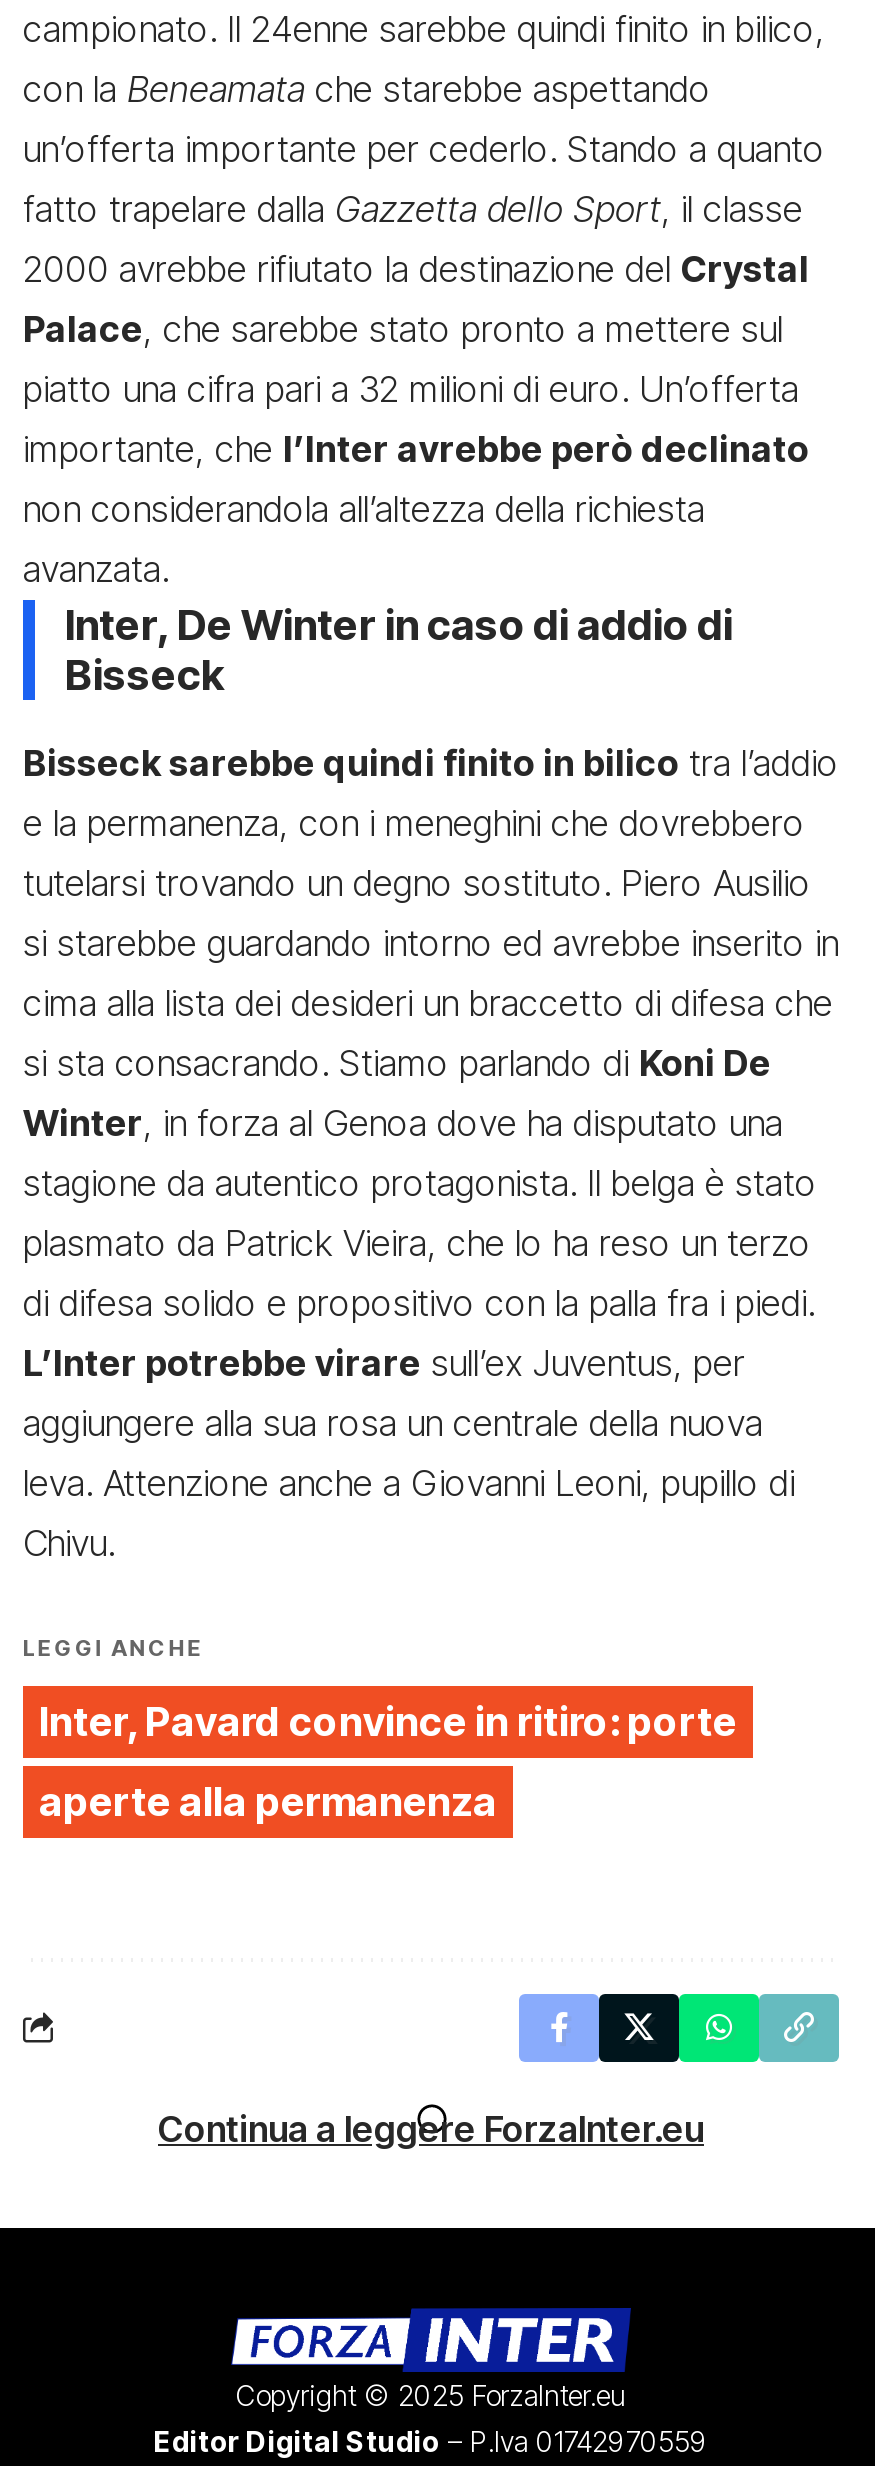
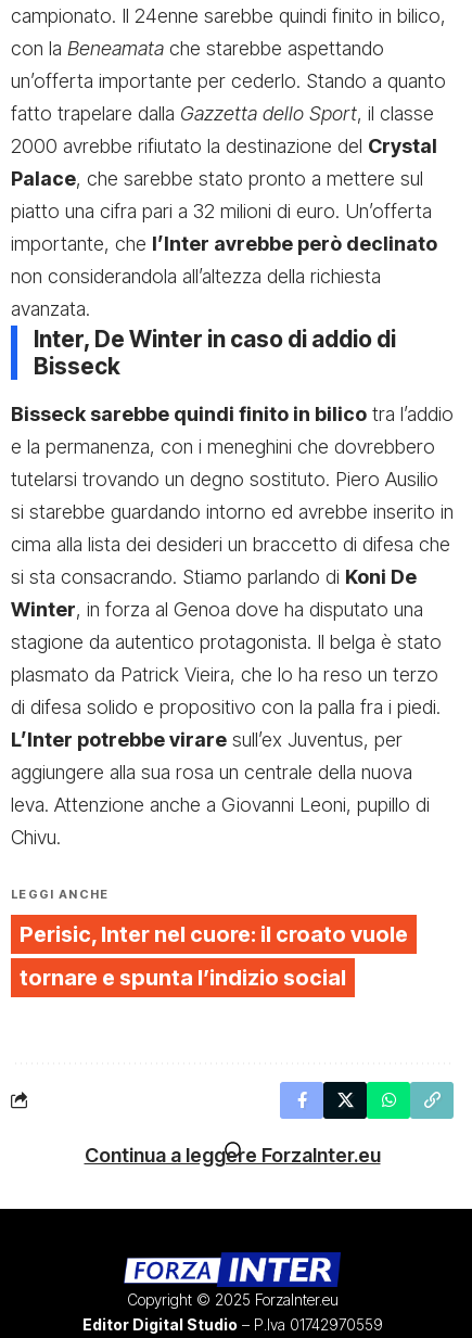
[39,1697,737,1745] Inter, Pavard convince in ritiro: porte -> [20,921,408,947] Perisic, Inter nel cuore: il croato vuole
[39,1777,497,1825] aperte alla permanenza -> [20,964,346,990] tornare e spunta l’indizio social

